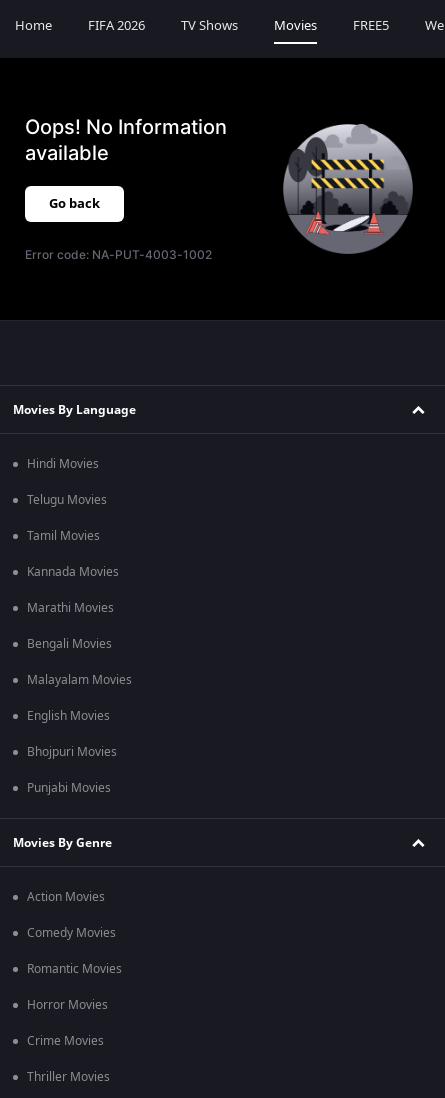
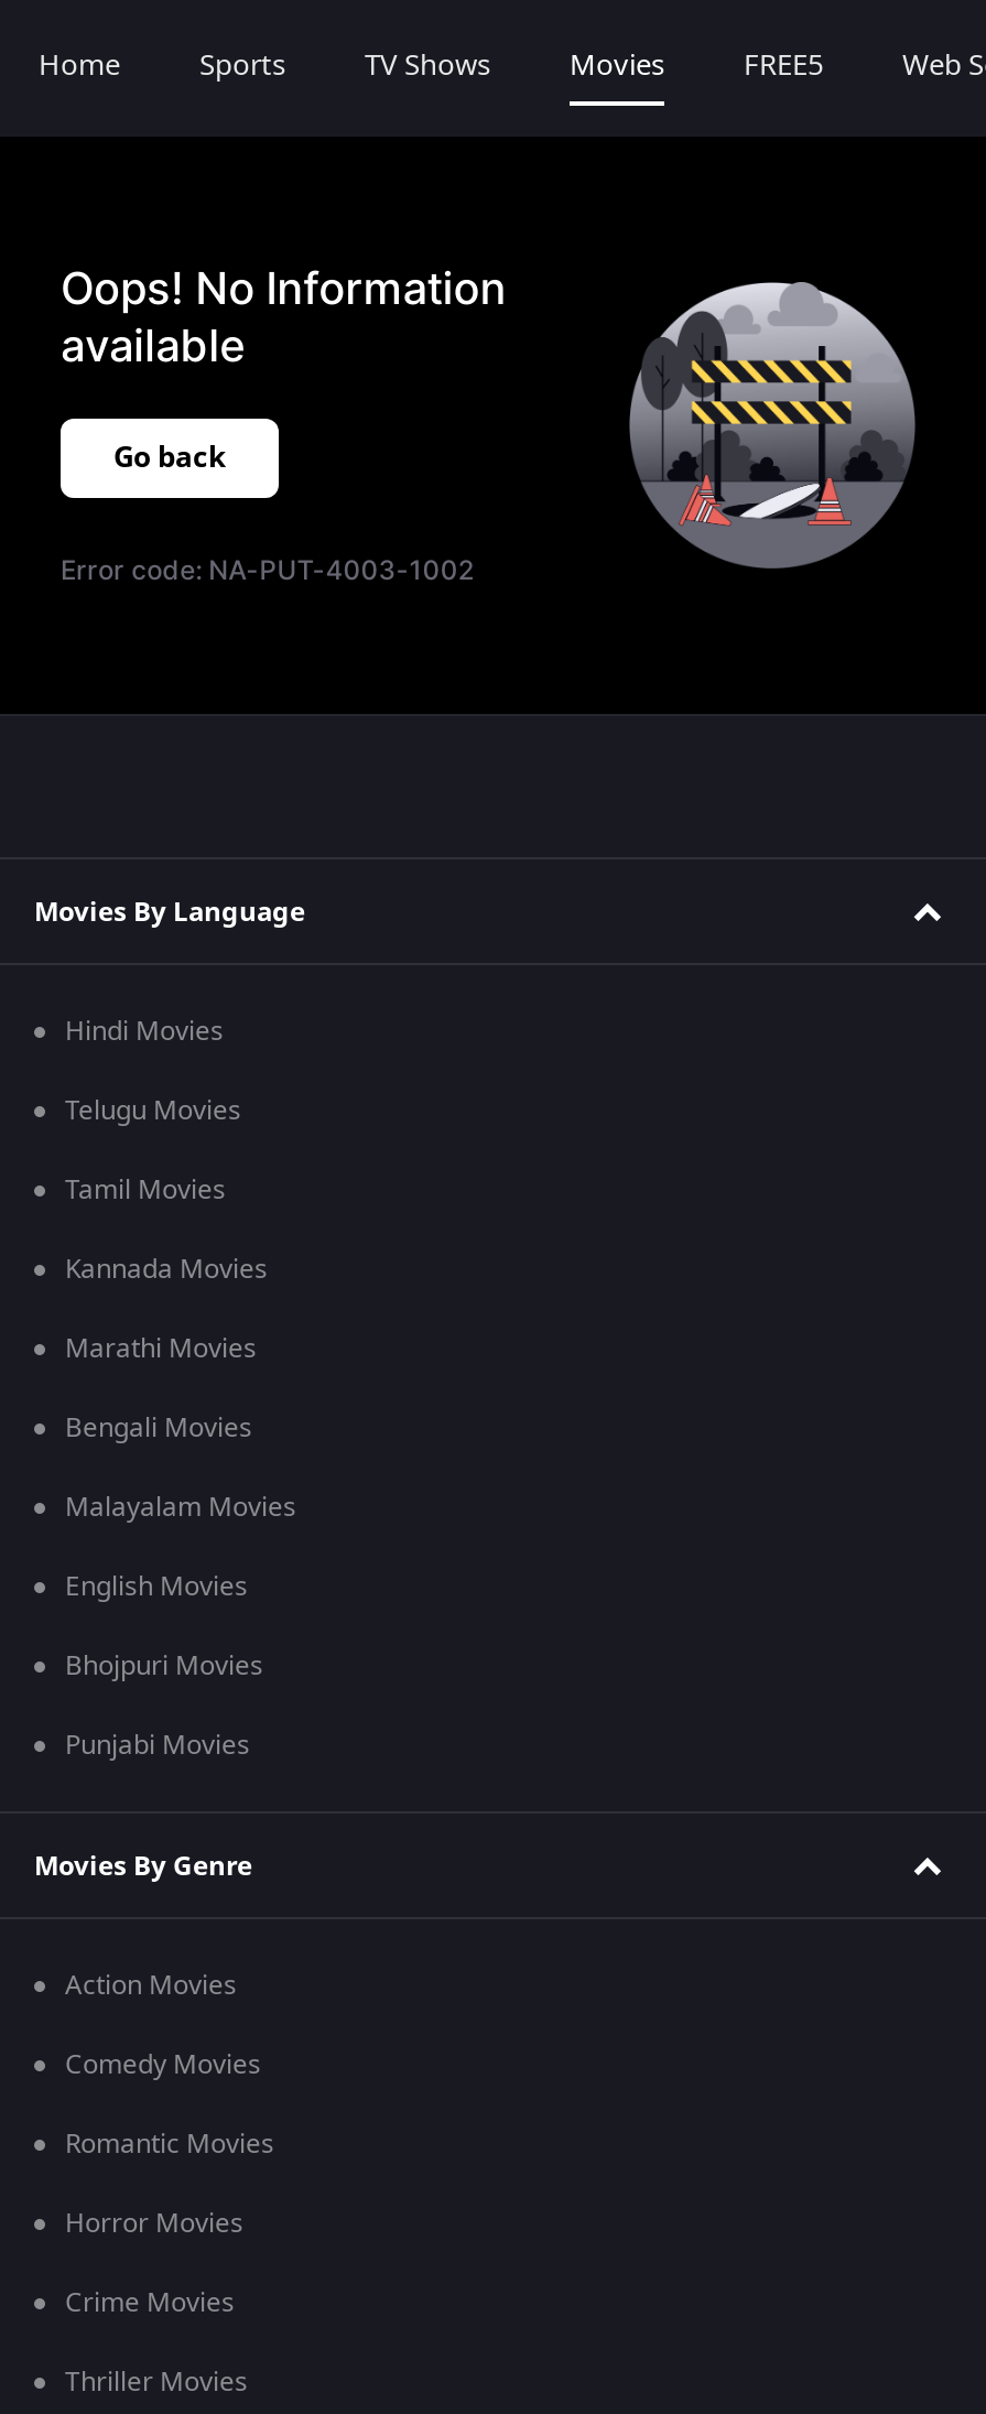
[88,16,145,35] FIFA 2026 -> [199,44,285,86] Sports

